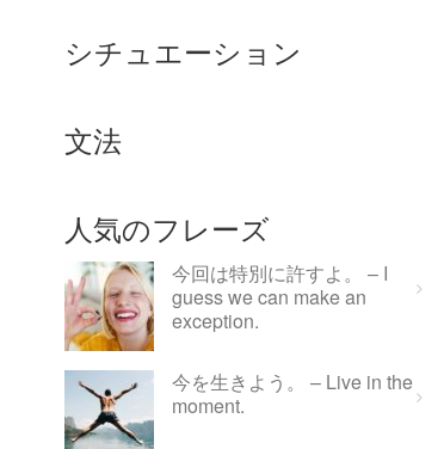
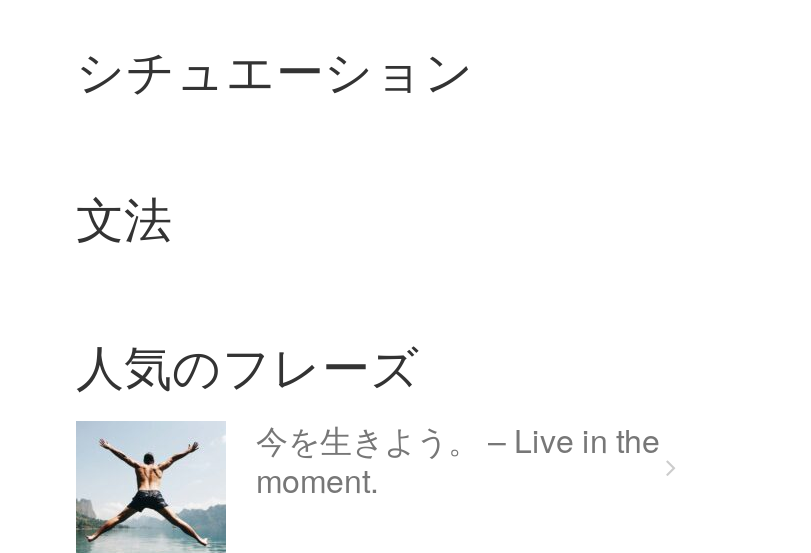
[63,259,388,352] [image] | 今回は特別に許すよ。 – I | guess we can make an | exception. -> none

